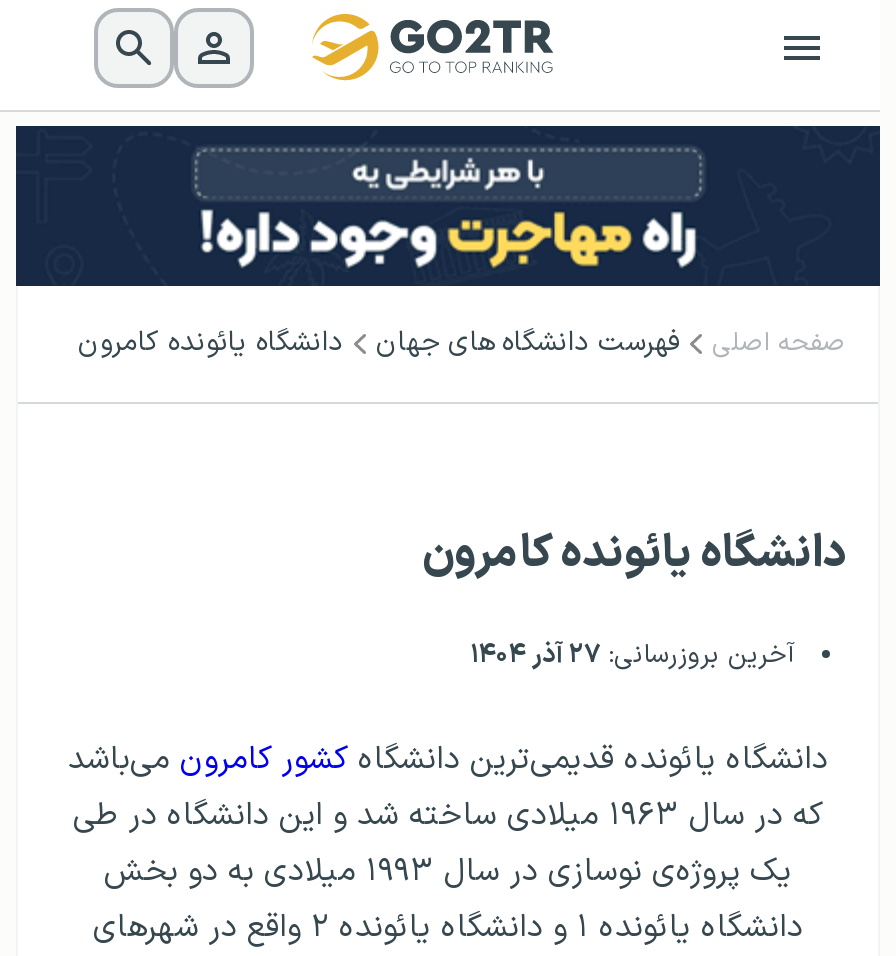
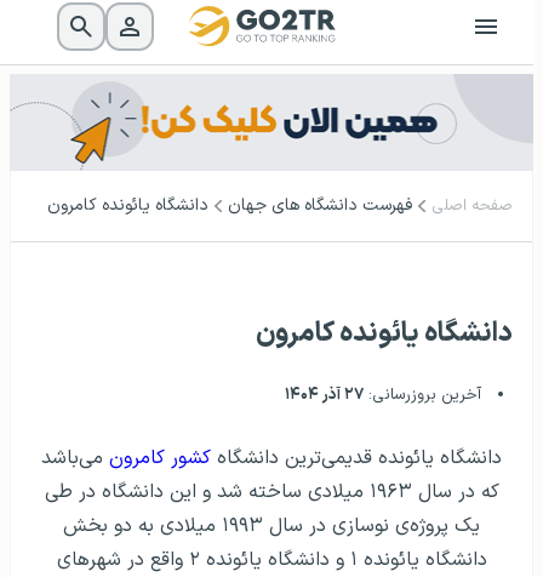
[14,124,882,288] [image] -> [10,74,533,171] [image]

